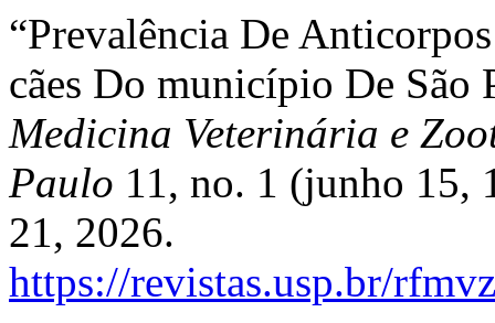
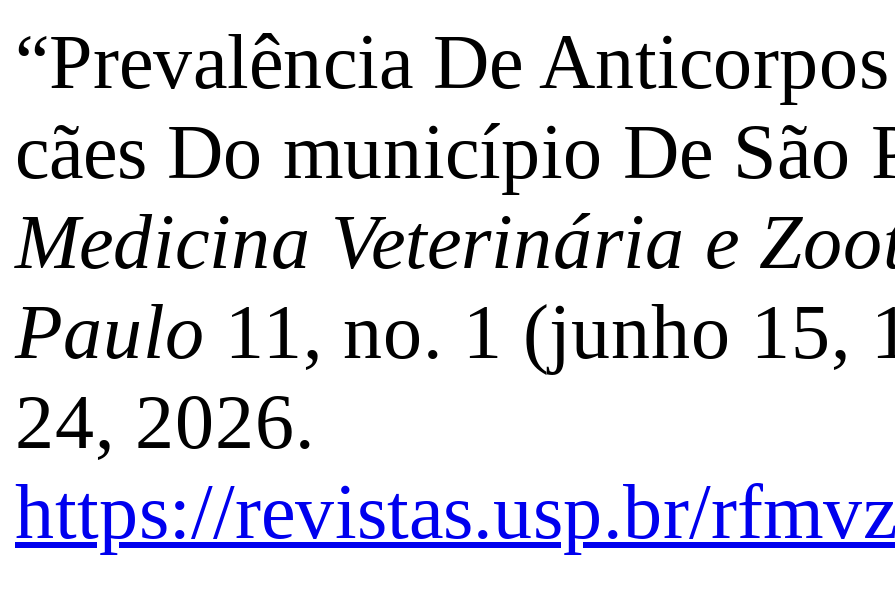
[9,208,175,256] 21, 2026. -> [15,378,315,464] 24, 2026.

